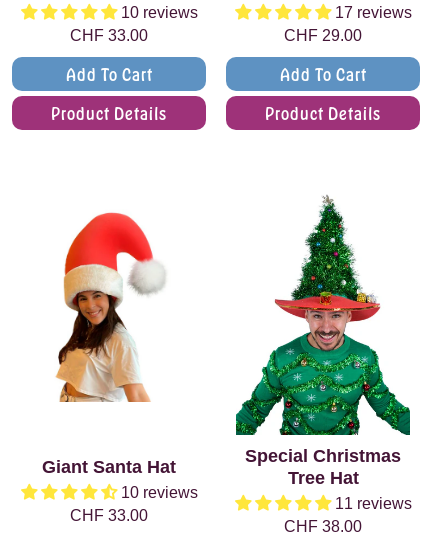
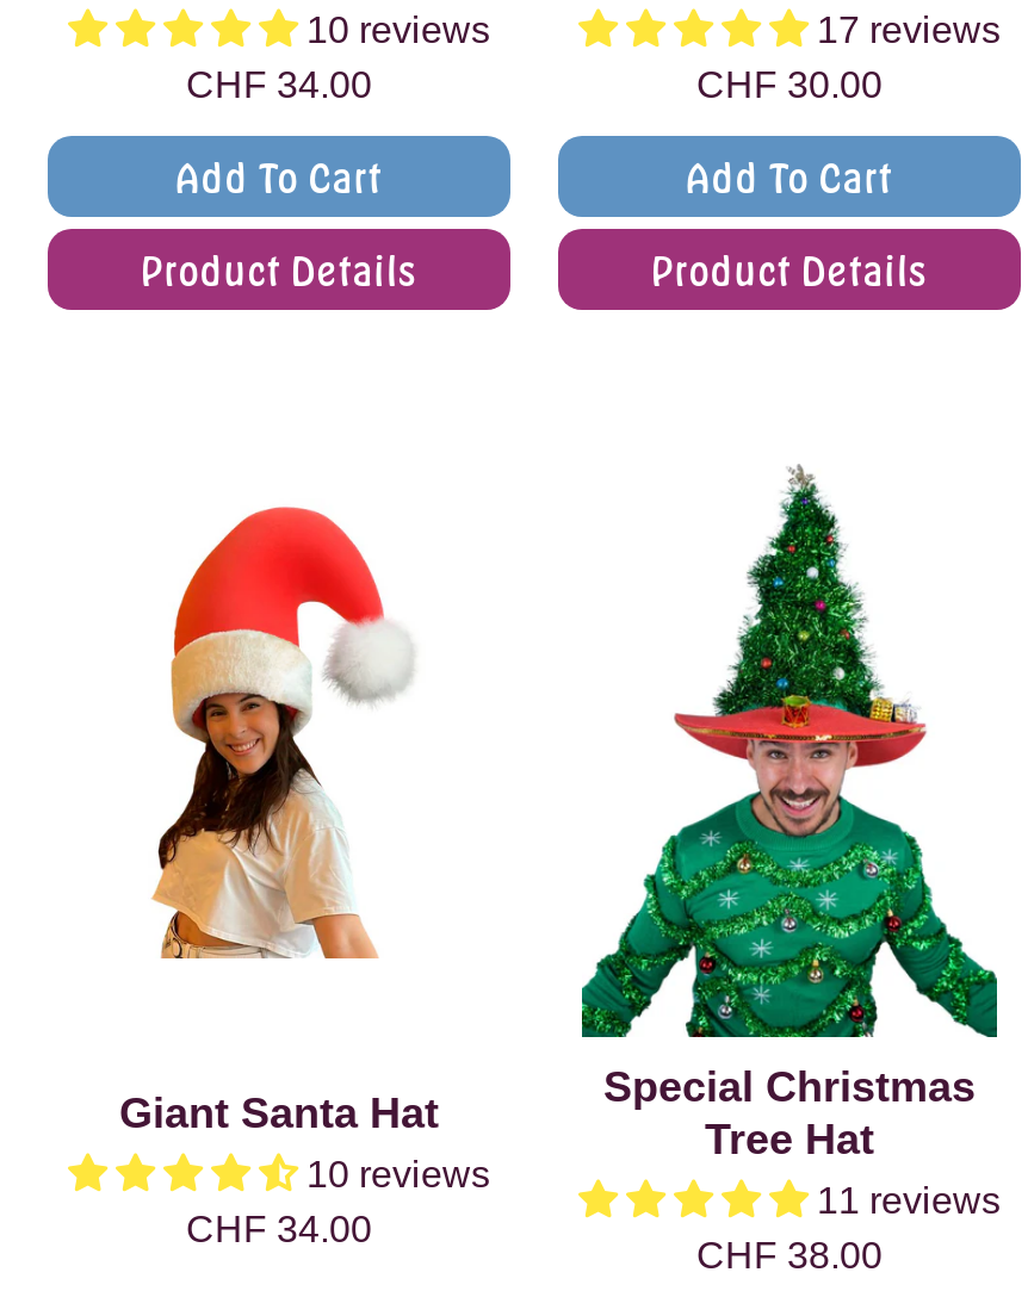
[70,27,148,44] CHF 33.00 -> [186,66,372,106] CHF 34.00
[284,27,362,44] CHF 29.00 -> [696,66,883,106] CHF 30.00
[70,507,148,524] CHF 33.00 -> [186,1210,372,1250] CHF 34.00

